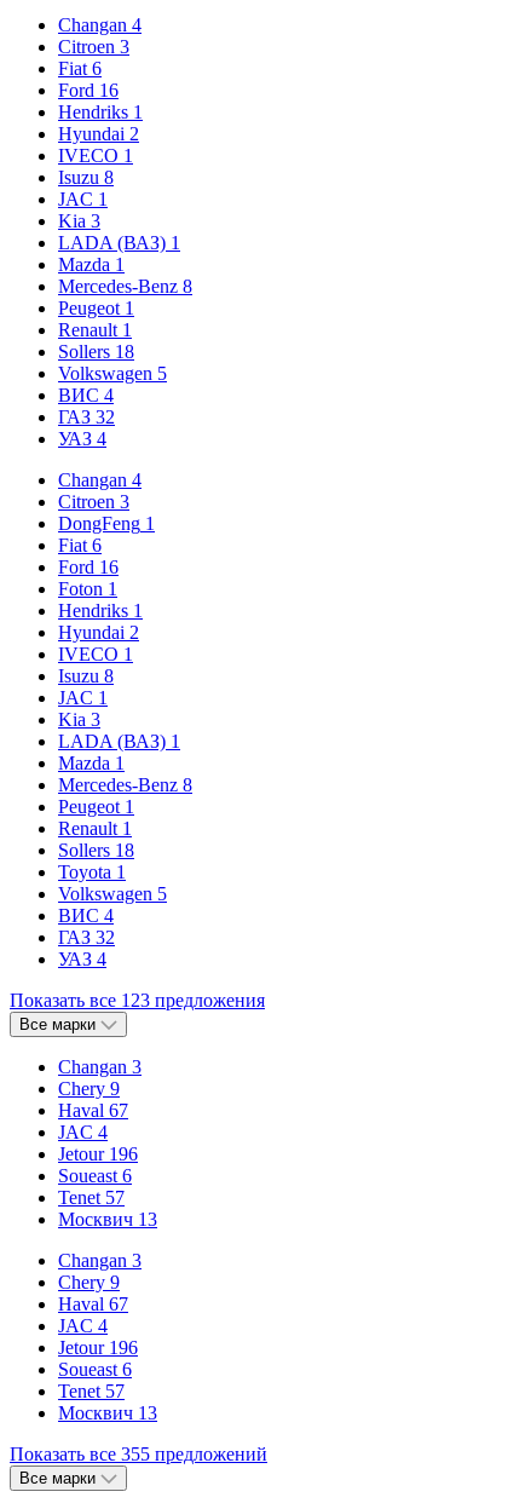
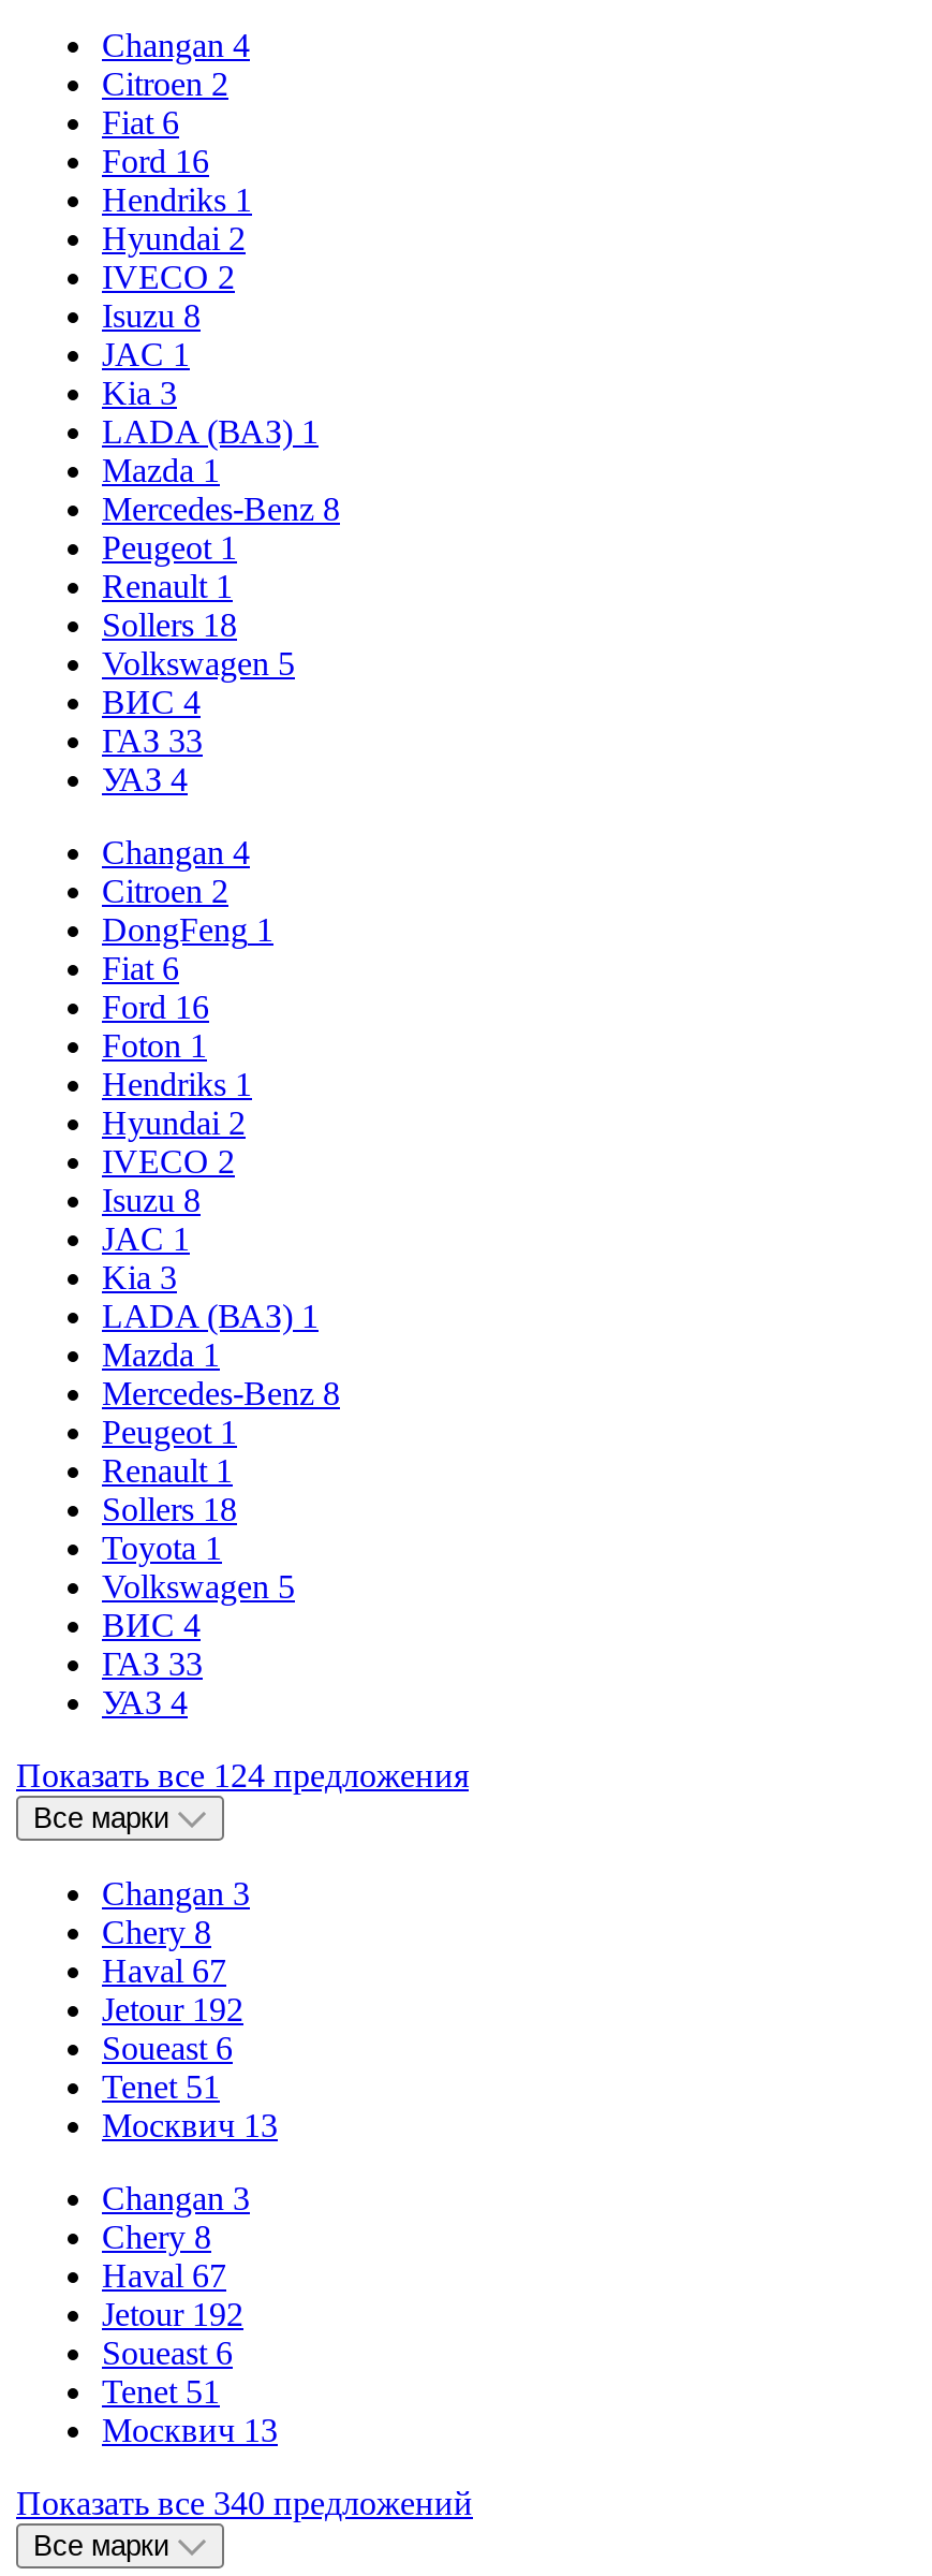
[58,36,129,57] Citroen 3 -> [102,65,228,102] Citroen 2
[58,145,133,166] IVECO 1 -> [102,258,235,295] IVECO 2
[58,406,115,427] ГАЗ 32 -> [102,722,203,758] ГАЗ 33
[58,491,129,512] Citroen 3 -> [102,872,228,909] Citroen 2
[58,644,133,664] IVECO 1 -> [102,1143,235,1179] IVECO 2
[58,927,115,947] ГАЗ 32 -> [102,1645,203,1681] ГАЗ 33
[10,990,265,1010] Показать все 123 предложения -> [16,1757,469,1793] Показать все 124 предложения
[58,1078,120,1099] Chery9 -> [102,1913,211,1950] Chery8
[58,1122,138,1164] JAC 4 | Jetour 196 -> [102,1991,243,2027] Jetour 192
[58,1187,125,1207] Tenet 57 -> [102,2068,220,2104] Tenet 51
[58,1272,120,1292] Chery9 -> [102,2218,211,2255] Chery8
[58,1315,138,1358] JAC 4 | Jetour 196 -> [102,2295,243,2332] Jetour 192
[58,1381,125,1401] Tenet 57 -> [102,2373,220,2409] Tenet 51
[10,1443,267,1464] Показать все 355 предложений -> [16,2484,473,2521] Показать все 340 предложений

